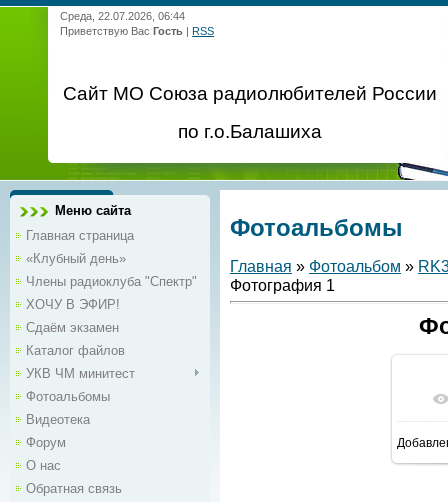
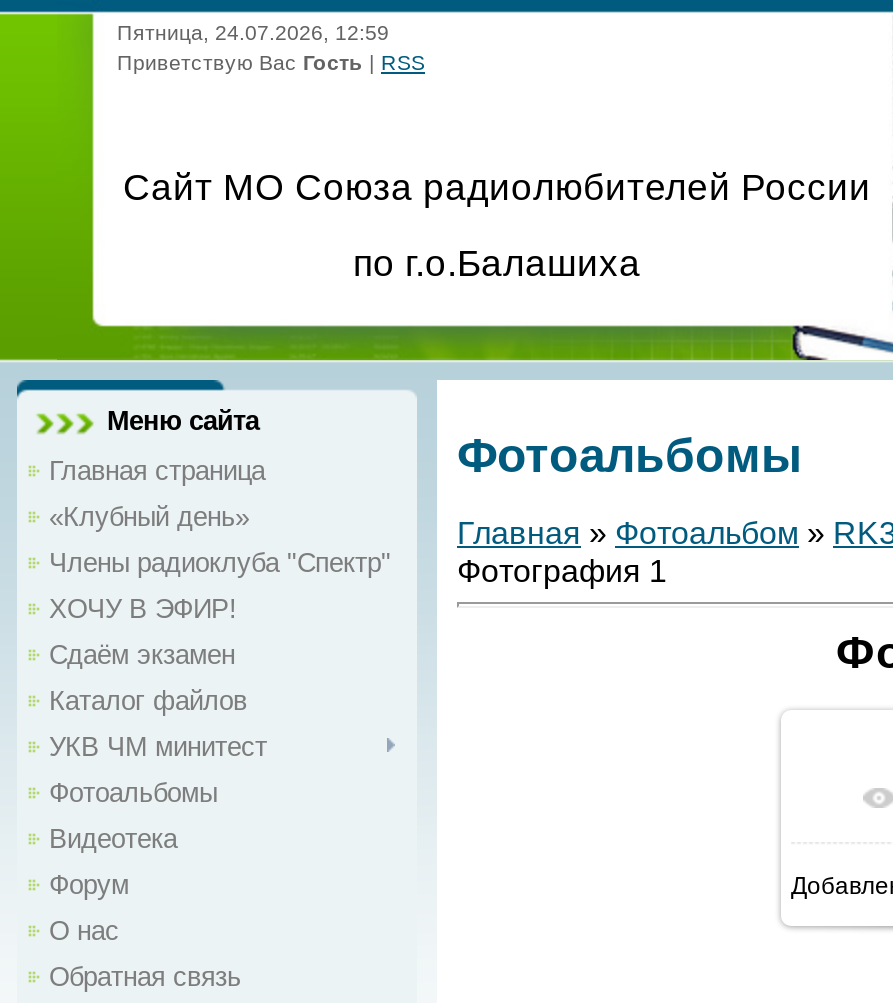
[60,10,185,22] Среда, 22.07.2026, 06:44 -> [117,20,389,44] Пятница, 24.07.2026, 12:59

